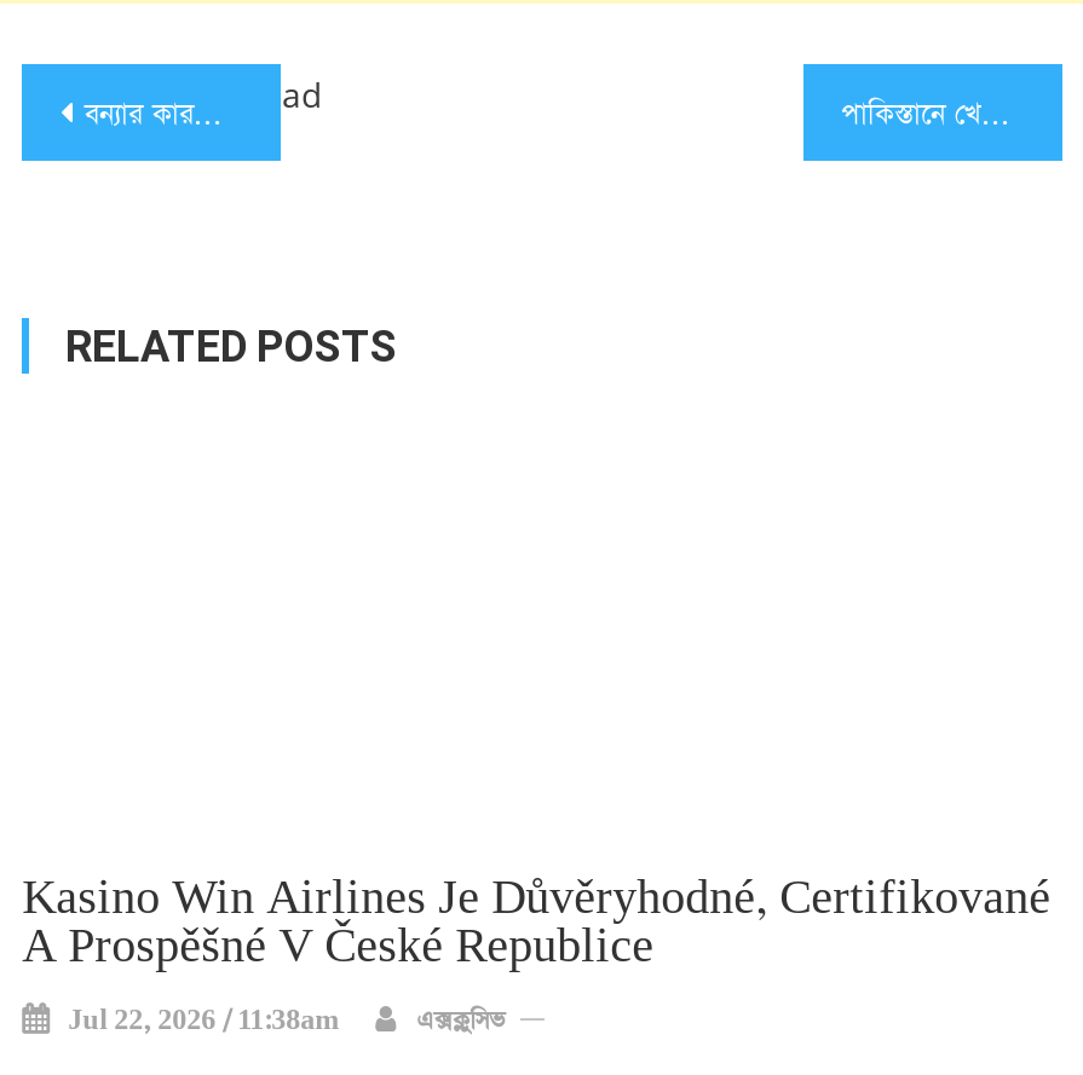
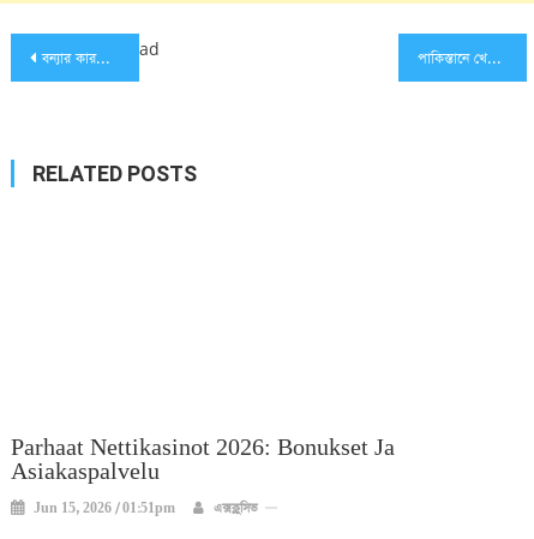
[22,872,1051,976] Kasino Win Airlines Je Důvěryhodné, Certifikované | A Prospěšné V České Republice -> [11,435,395,486] Parhaat Nettikasinot 2026: Bonukset Ja | Asiakaspalvelu
[68,1005,339,1039] Jul 22, 2026 / 11:38am -> [34,501,175,518] Jun 15, 2026 / 01:51pm

